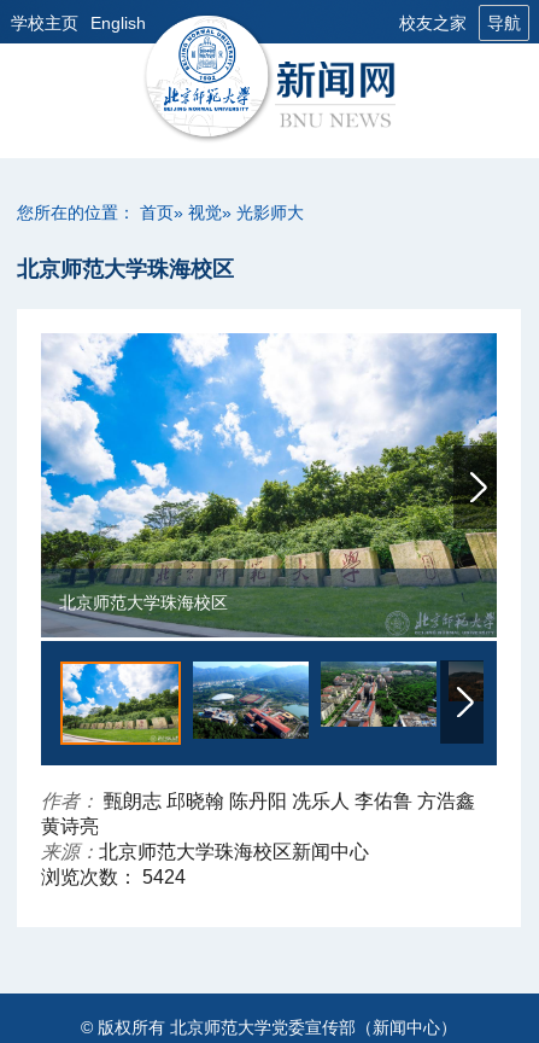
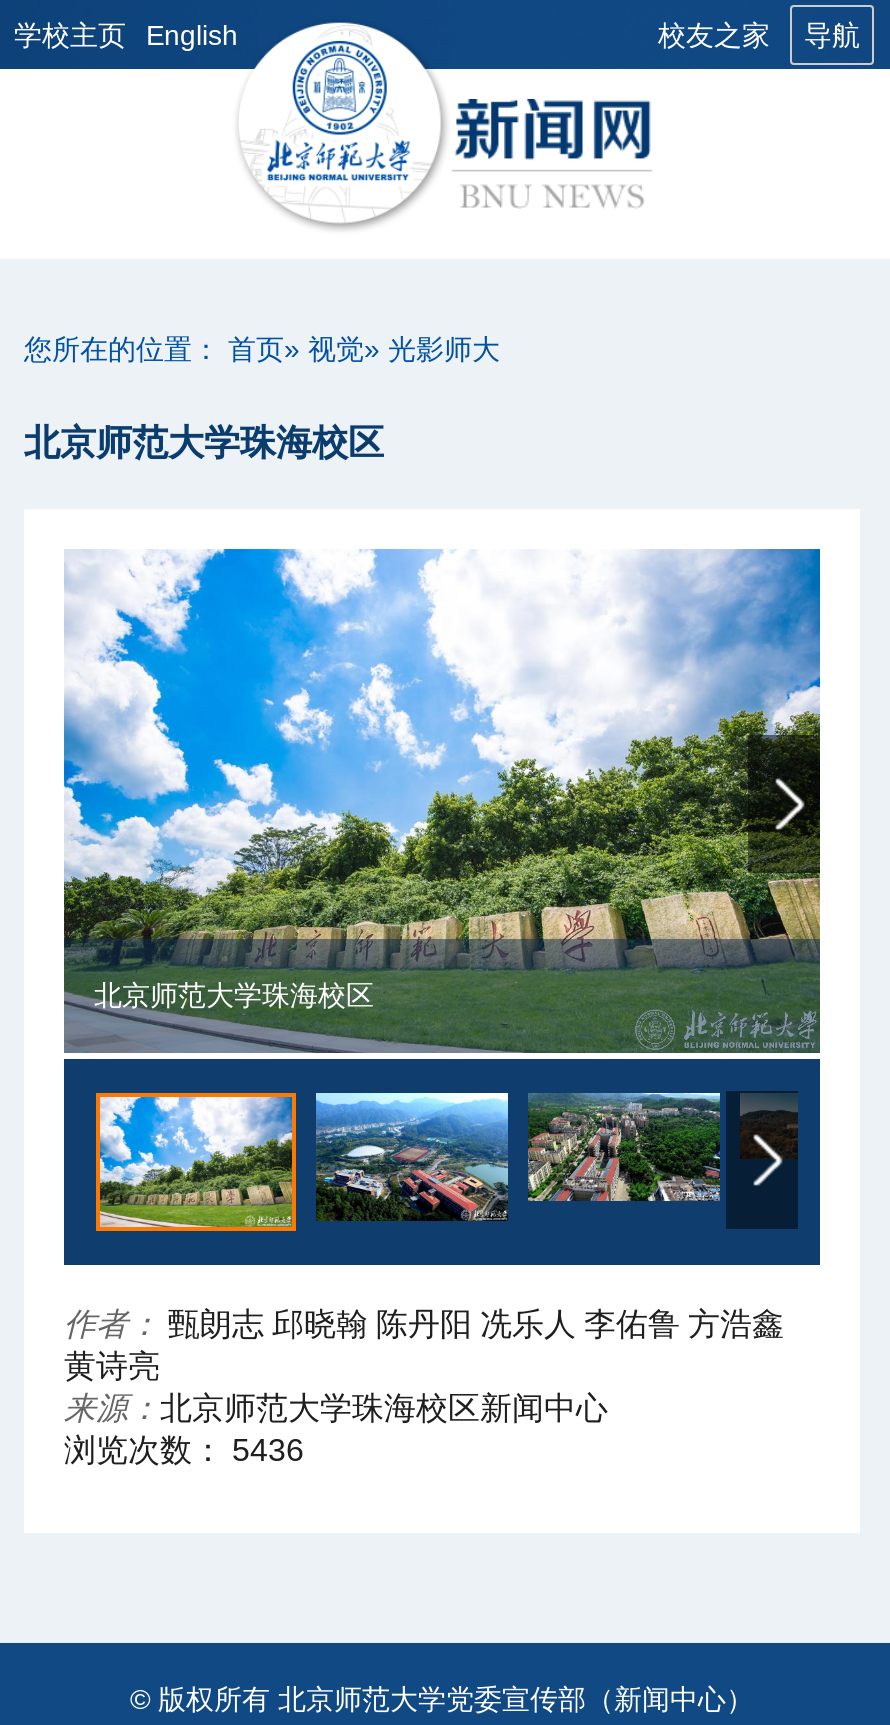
[41,866,186,887] 浏览次数：5424 -> [64,1432,304,1466] 浏览次数：5436

